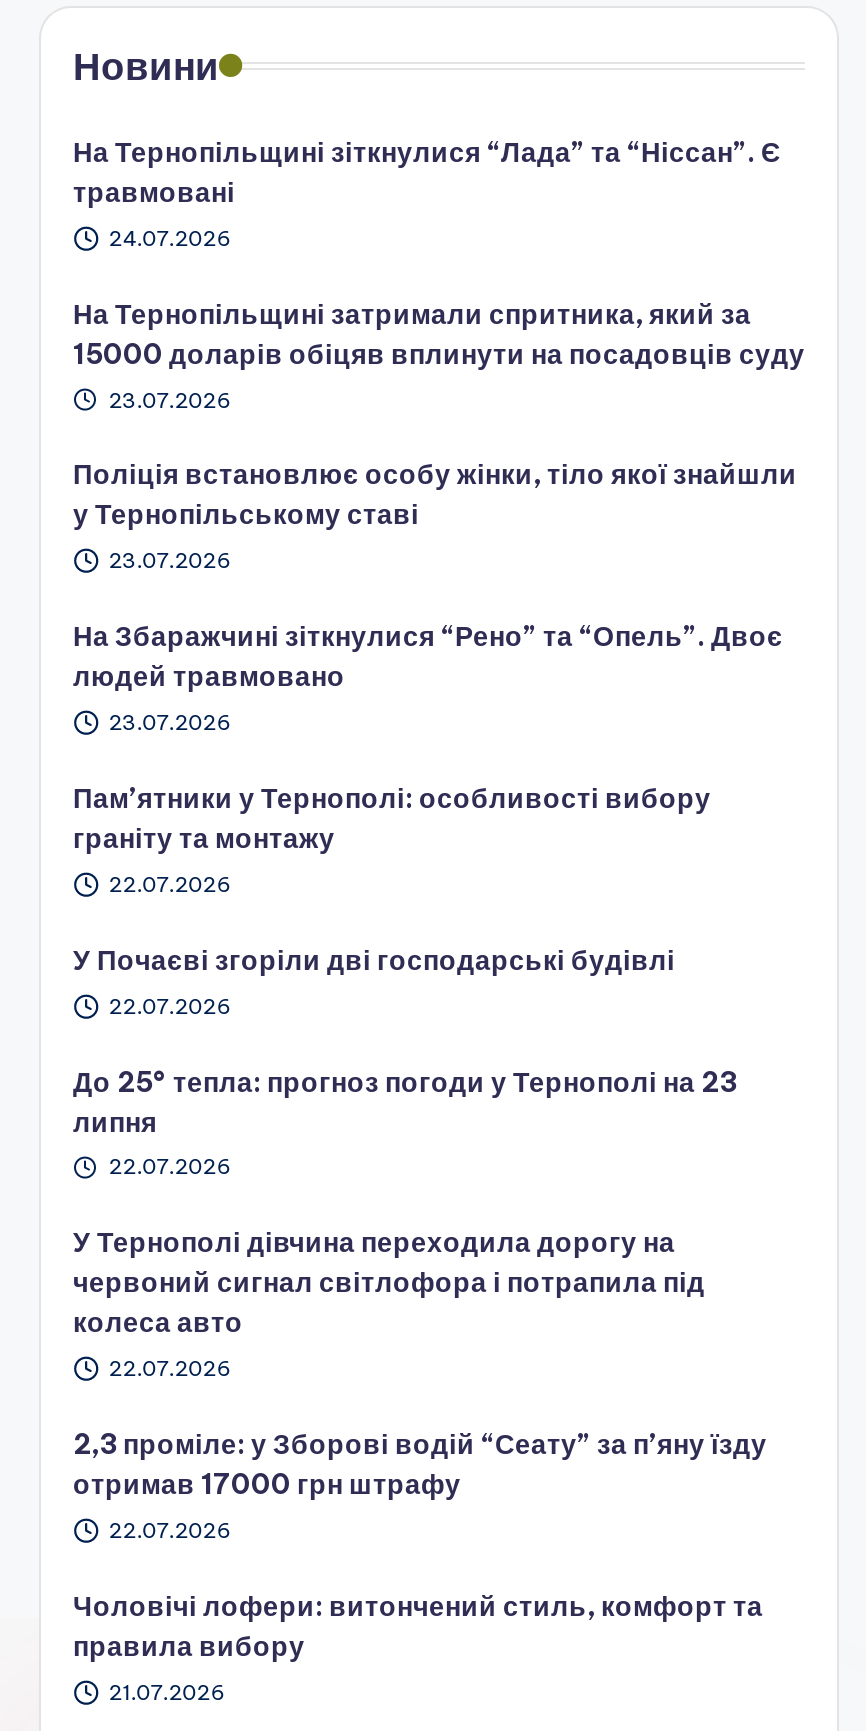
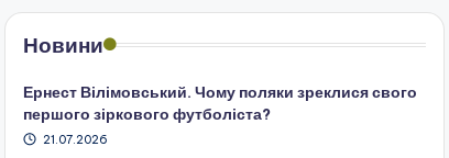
[73,133,805,1664] На Тернопільщині зіткнулися “Лада” та “Ніссан”. Є | травмовані | 24.07.2026 | На Тернопільщині затримали спритника, який за | 15000 доларів обіцяв вплинути на посадовців суду | 23.07.2026 | Поліція встановлює особу жінки, тіло якої знайшли | у Тернопільському ставі | 23.07.2026 | На Збаражчині зіткнулися “Рено” та “Опель”. Двоє | людей травмовано | 23.07.2026 | Пам’ятники у Тернополі: особливості вибору | граніту та монтажу | 22.07.2026 | У Почаєві згоріли дві господарські будівлі | 22.07.2026 | До 25° тепла: прогноз погоди у Тернополі на 23 | липня | 22.07.2026 | У Тернополі дівчина переходила дорогу на | червоний сигнал світлофора і потрапила під | колеса авто | 22.07.2026 | 2,3 проміле: у Зборові водій “Сеату” за п’яну їзду | отримав 17000 грн штрафу | 22.07.2026 | Чоловічі лофери: витончений стиль, комфорт та | правила вибору -> [23,82,417,124] Ернест Вілімовський. Чому поляки зреклися свого | першого зіркового футболіста?

